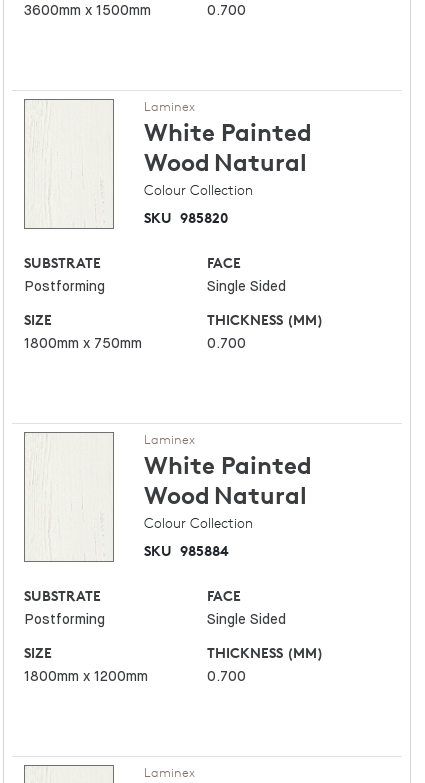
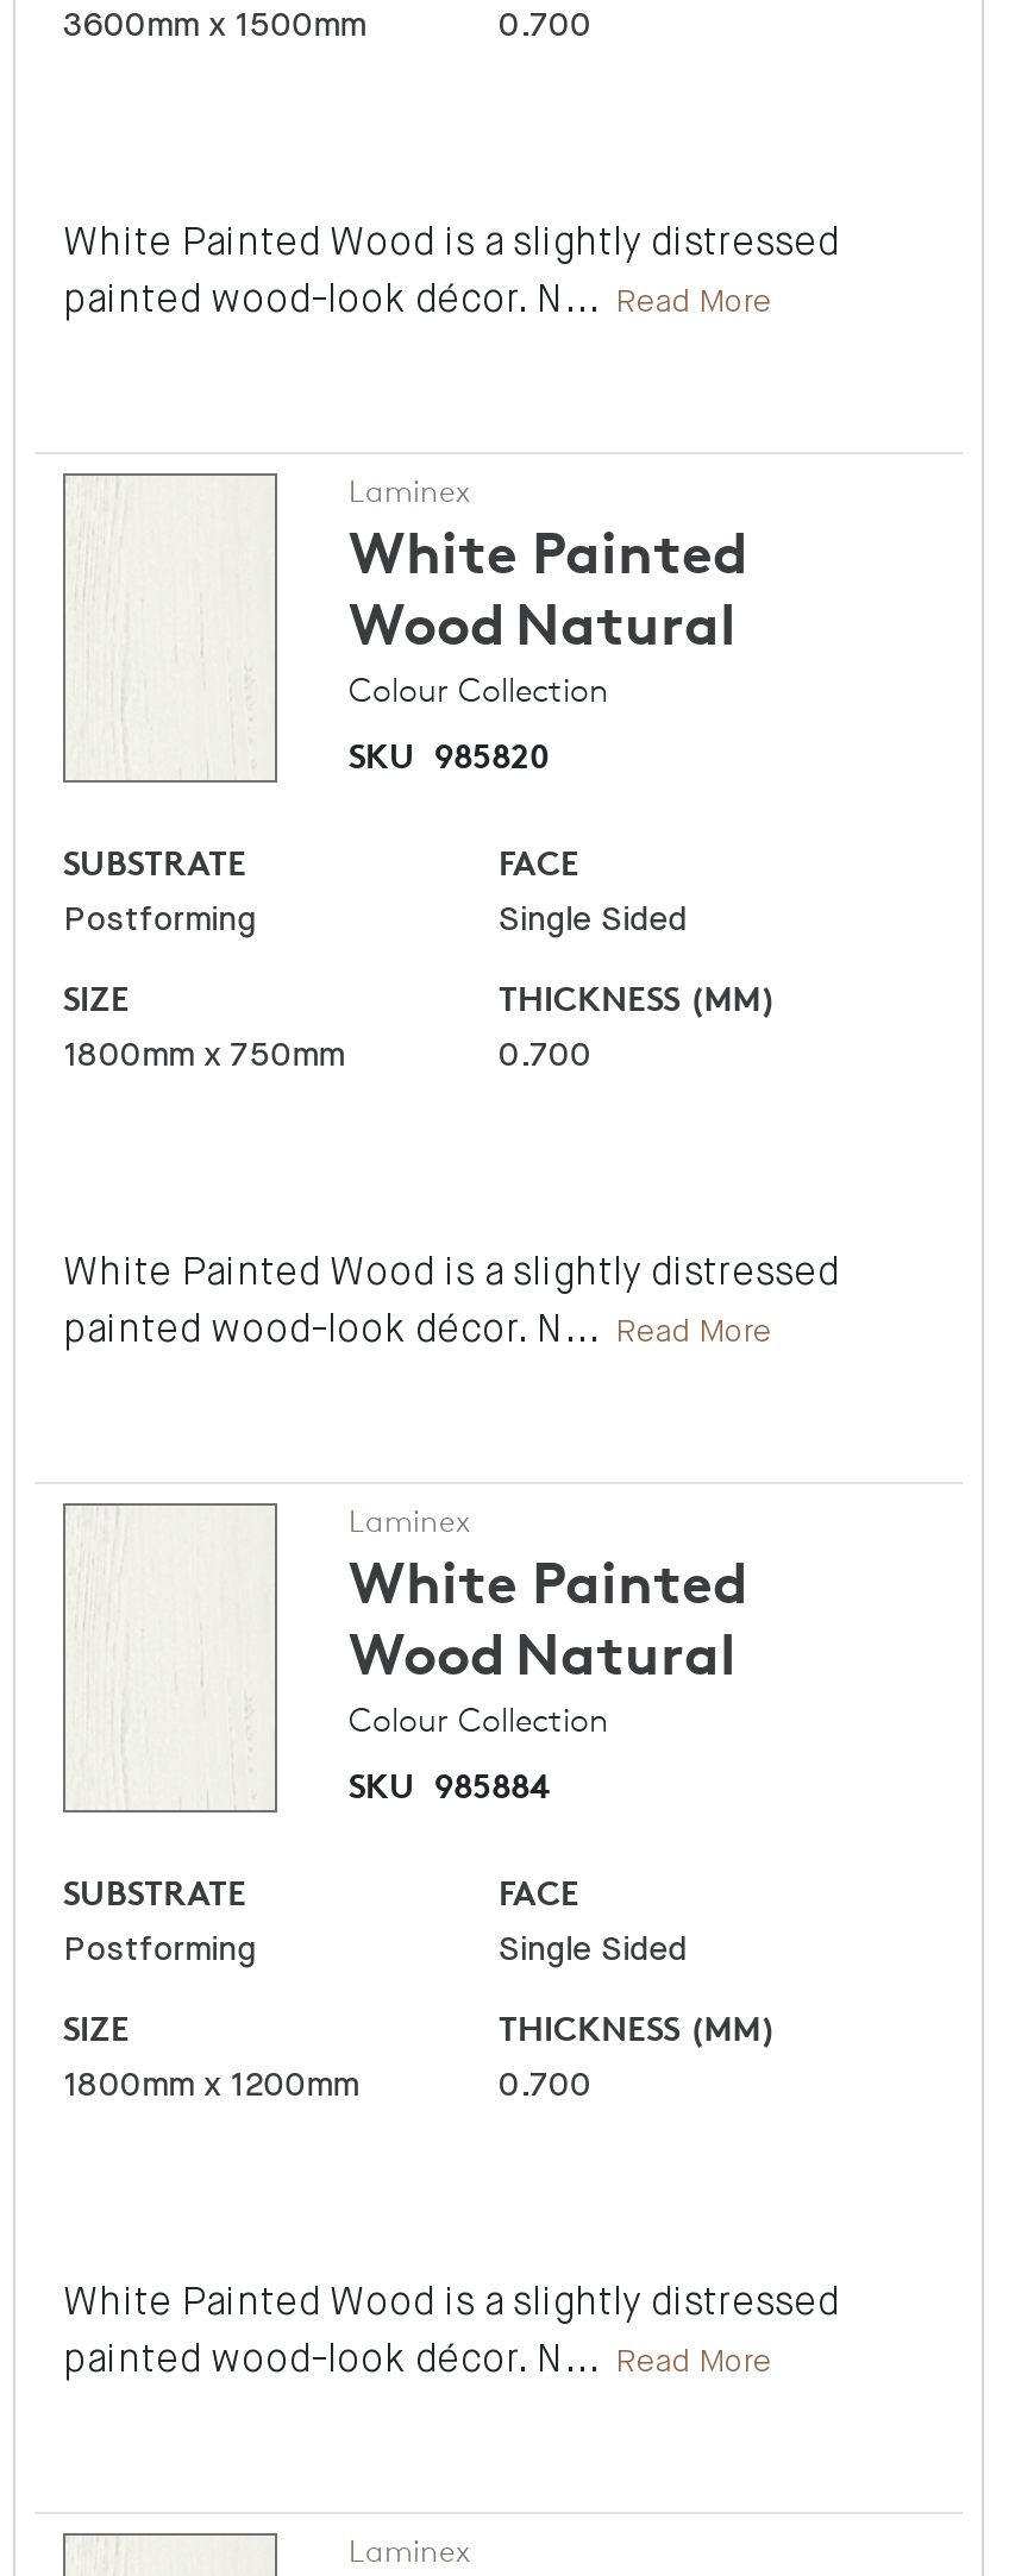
none -> [63,220,839,322] White Painted Wood is a slightly distressed | painted wood-look décor. N... Read More
none -> [63,1250,839,1352] White Painted Wood is a slightly distressed | painted wood-look décor. N... Read More
none -> [63,2280,839,2382] White Painted Wood is a slightly distressed | painted wood-look décor. N... Read More

